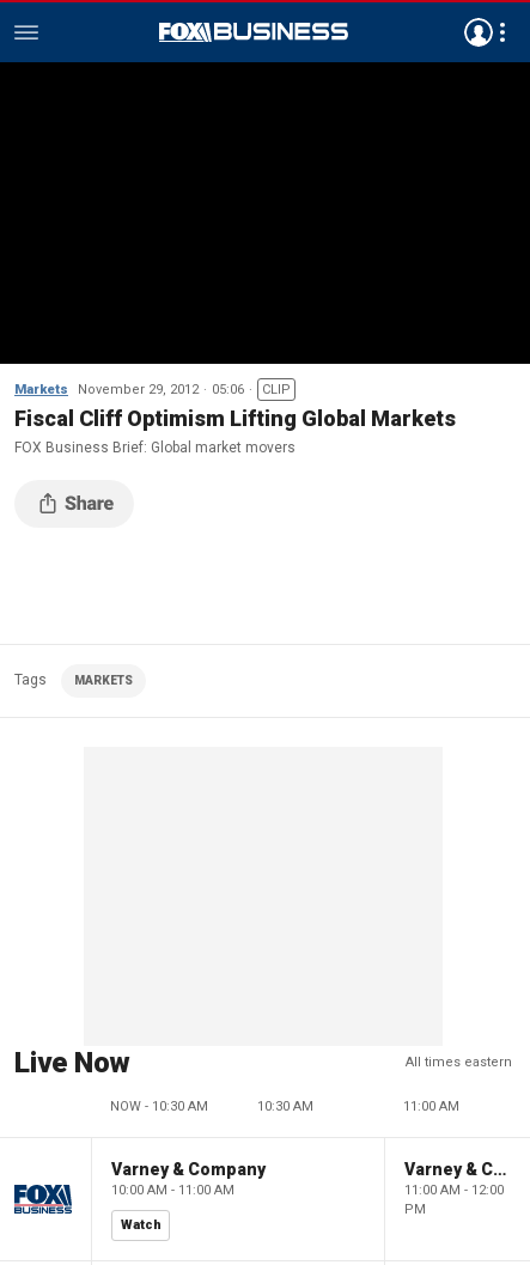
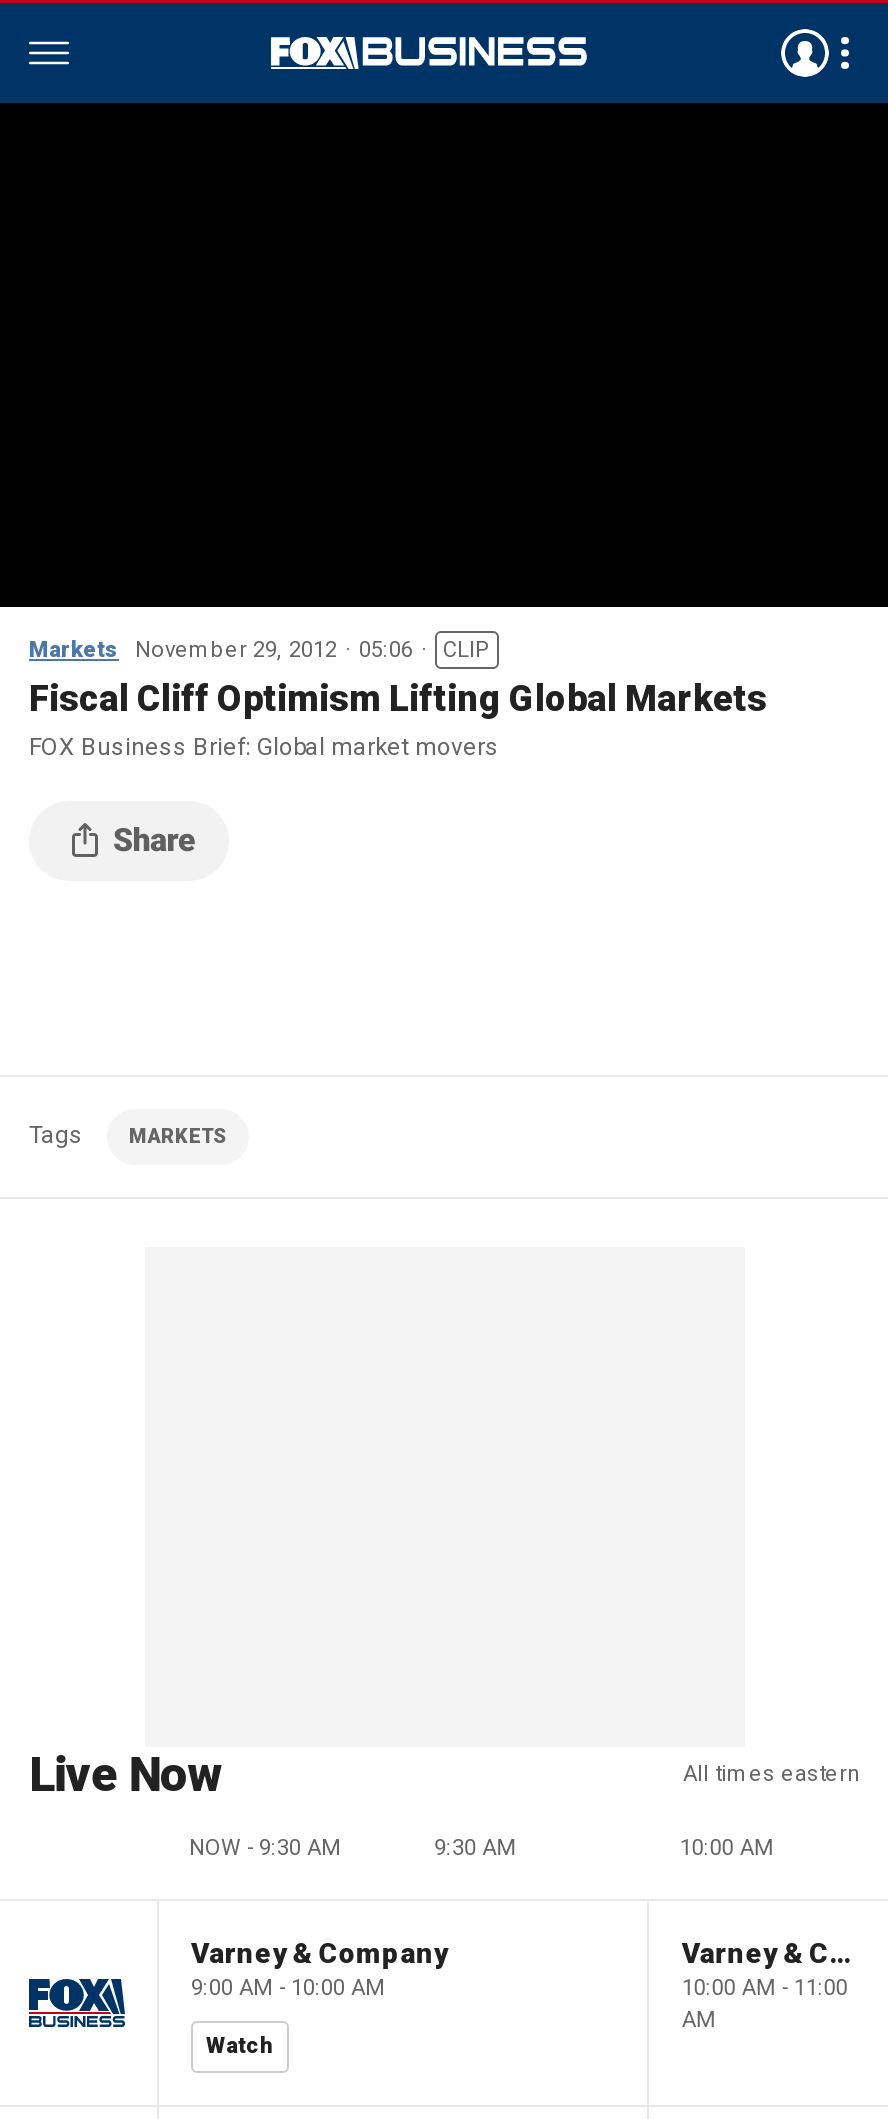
[110,1099,208,1114] NOW - 10:30 AM -> [189,1835,341,1861] NOW - 9:30 AM
[257,1099,313,1114] 10:30 AM -> [434,1835,516,1861] 9:30 AM
[404,1099,460,1114] 11:00 AM -> [680,1835,774,1861] 10:00 AM
[111,1182,234,1198] 10:00 AM - 11:00 AM -> [191,1975,385,2001] 9:00 AM - 10:00 AM
[405,1182,504,1217] 11:00 AM - 12:00 | PM -> [682,1975,848,2033] 10:00 AM - 11:00 | AM

